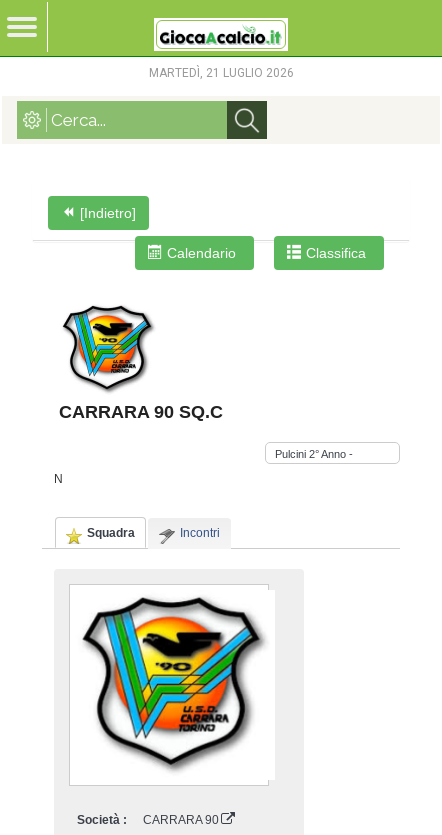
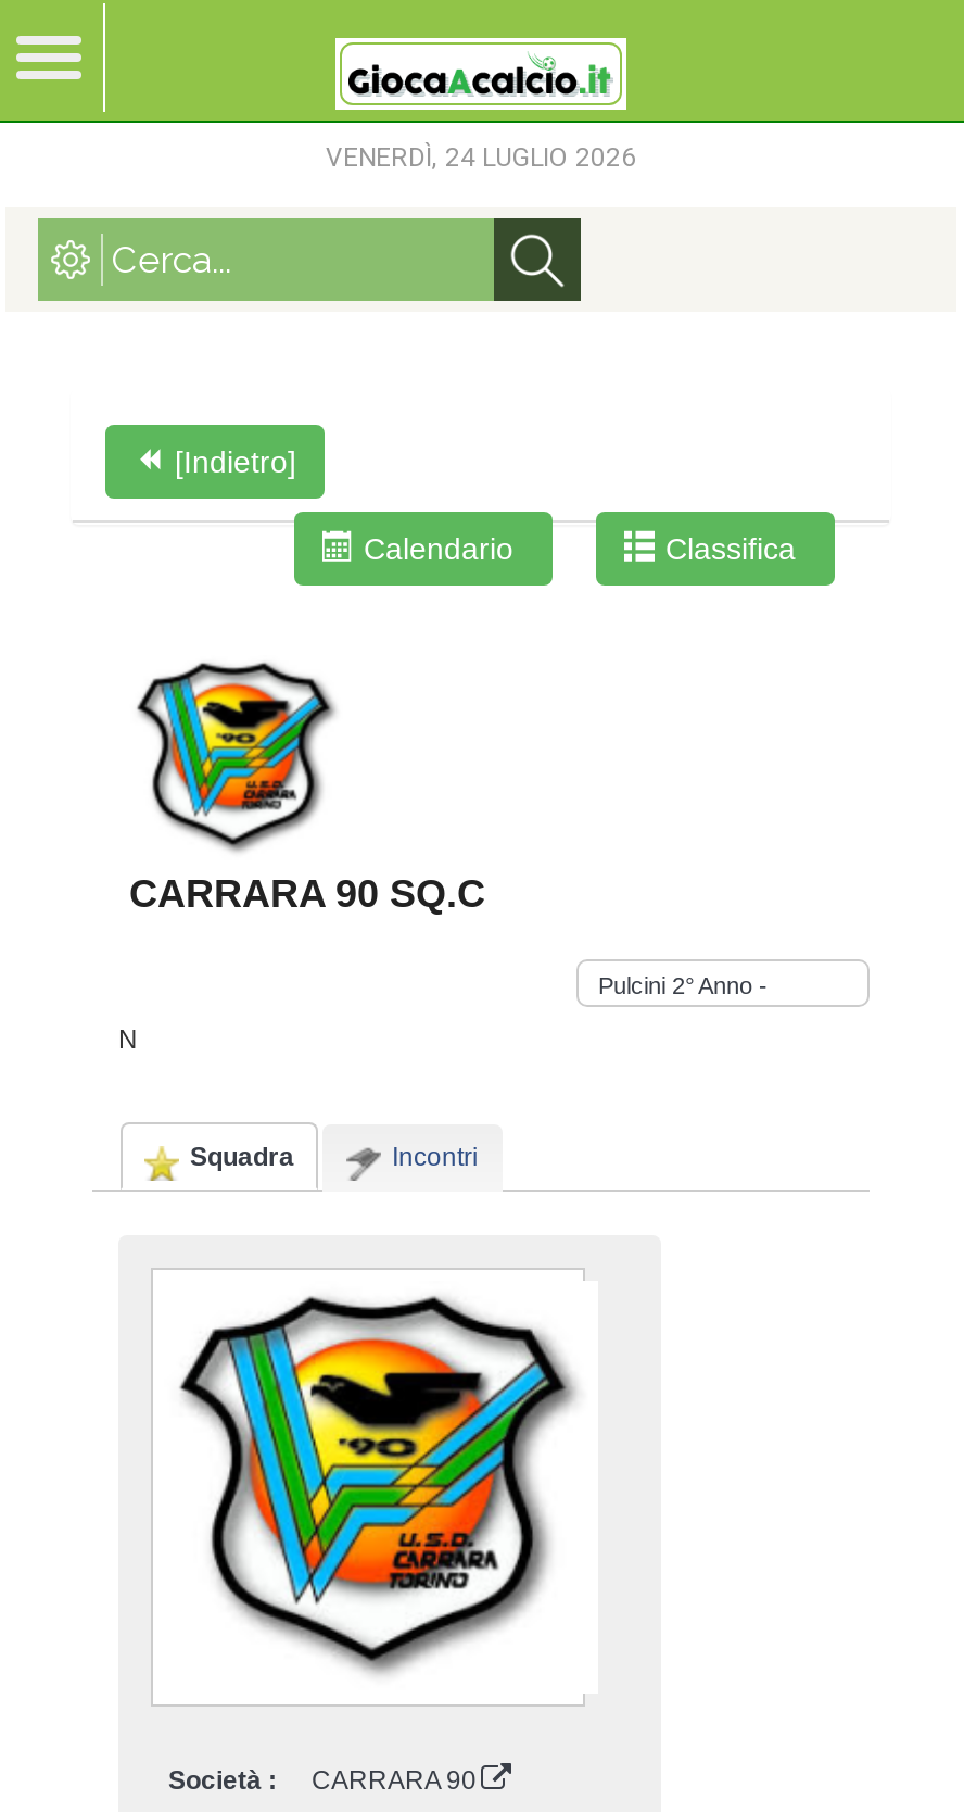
[148,66,293,80] MARTEDÌ, 21 LUGLIO 2026 -> [326,142,636,173] VENERDÌ, 24 LUGLIO 2026

